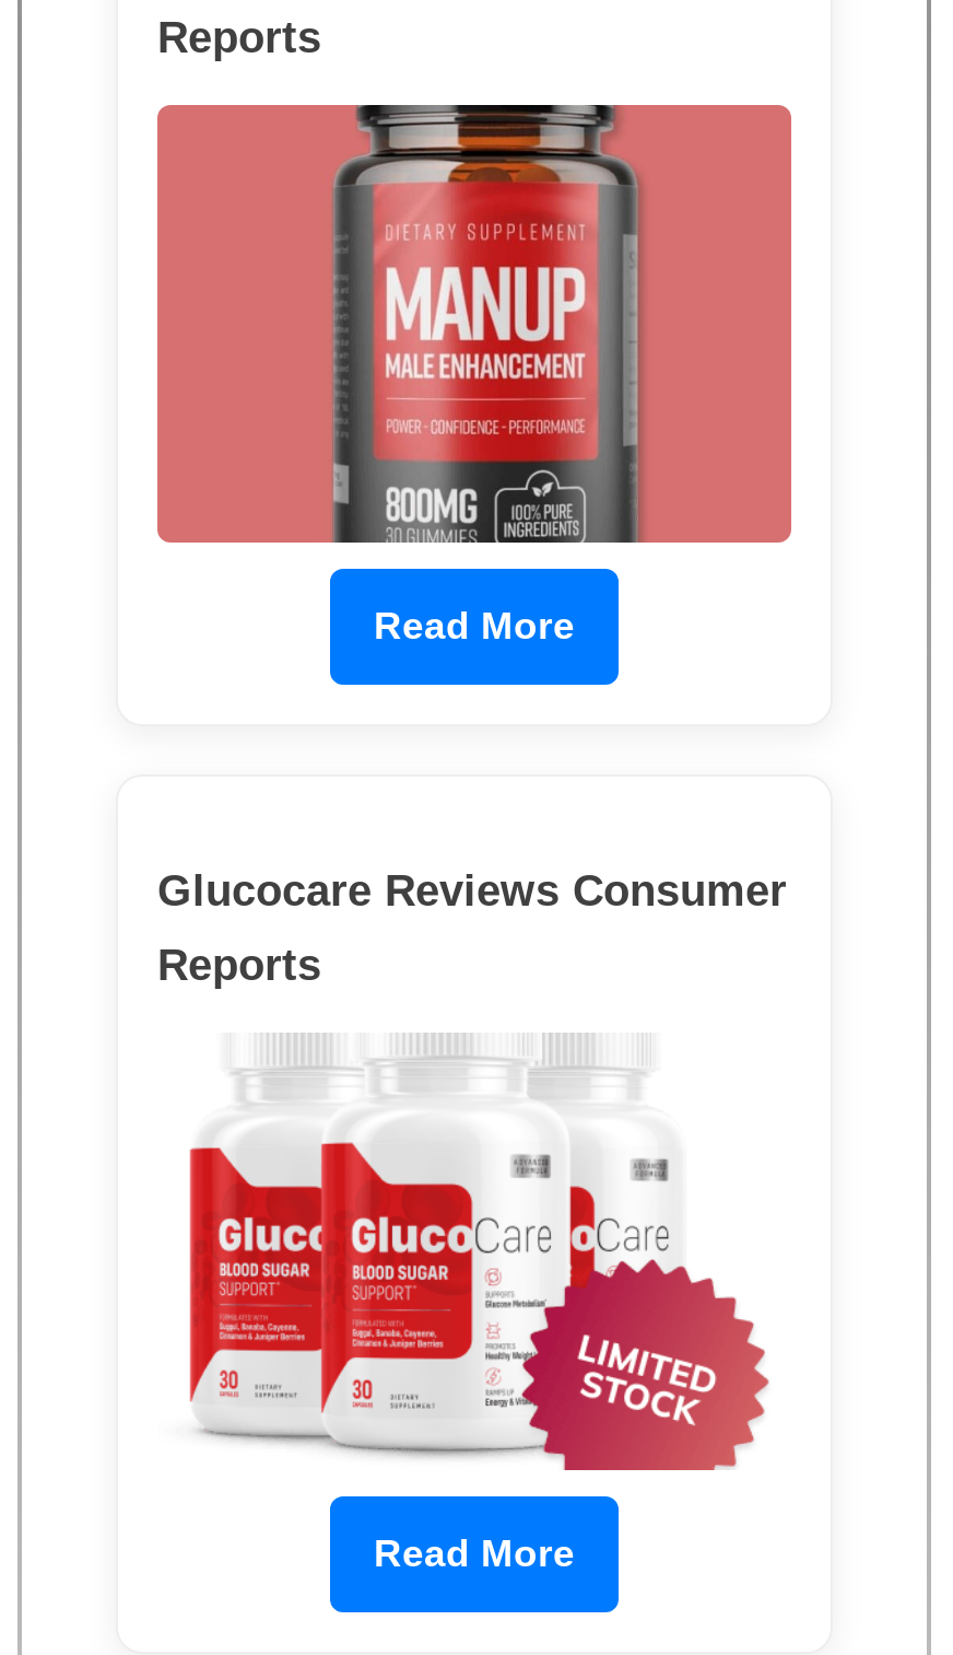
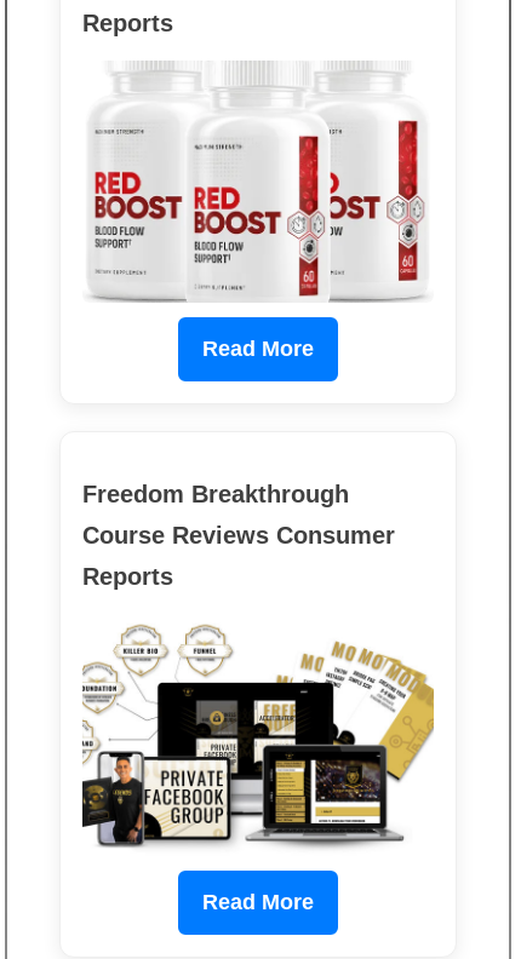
[155,102,793,544] [image] -> [82,59,434,303] [image]
[157,866,787,914] Glucocare Reviews Consumer -> [82,481,395,549] Freedom Breakthrough | Course Reviews Consumer
[157,1036,791,1473] [image] -> [81,618,435,857] [image]

